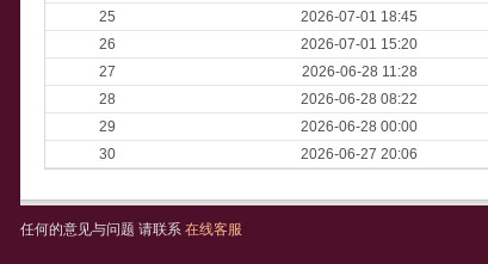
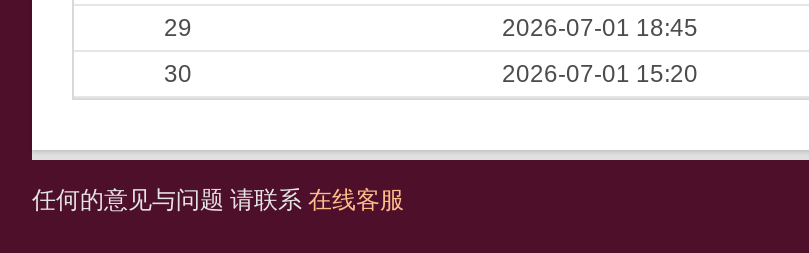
[99,8,116,25] 25 -> [164,14,192,42] 29
[99,36,116,53] 26 -> [164,60,192,88] 30
[99,63,418,162] 27 | 2026-06-28 11:28 | 28 | 2026-06-28 08:22 | 29 | 2026-06-28 00:00 | 30 | 2026-06-27 20:06 -> none

